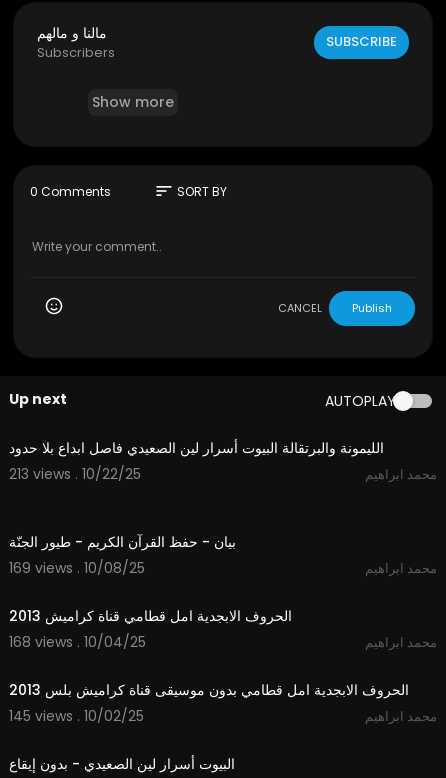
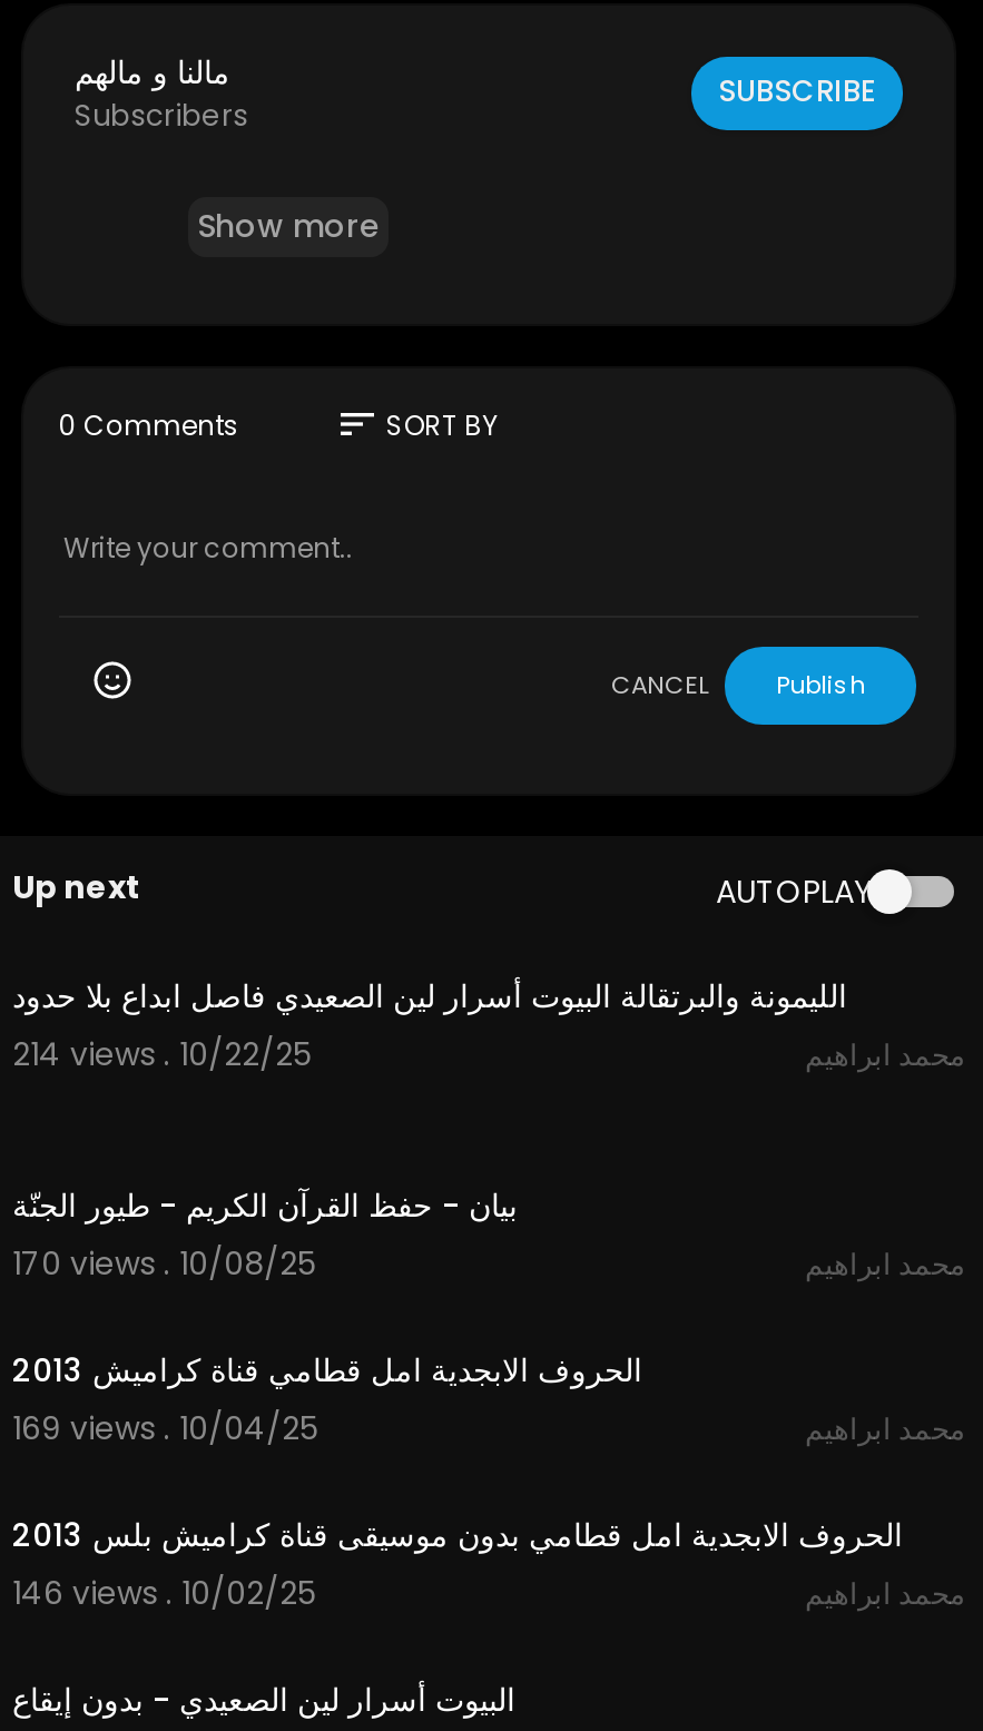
[9,464,141,484] 213 views . 10/22/25 -> [12,1032,311,1076] 214 views . 10/22/25
[9,558,145,578] 169 views . 10/08/25 -> [12,1241,315,1286] 170 views . 10/08/25
[9,632,146,652] 168 views . 10/04/25 -> [12,1406,317,1450] 169 views . 10/04/25
[9,706,144,726] 145 views . 10/02/25 -> [12,1571,315,1615] 146 views . 10/02/25

